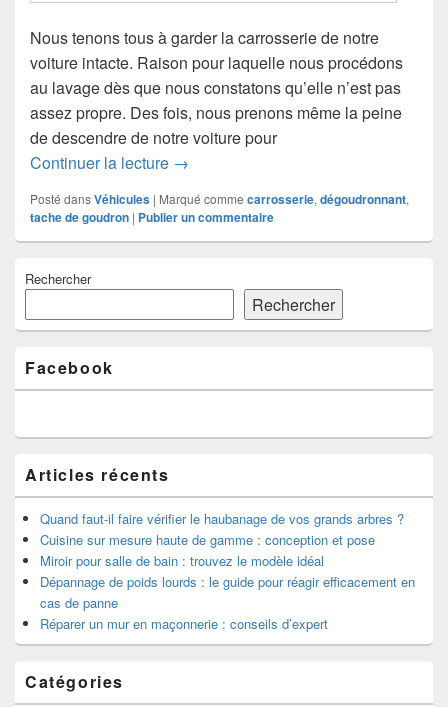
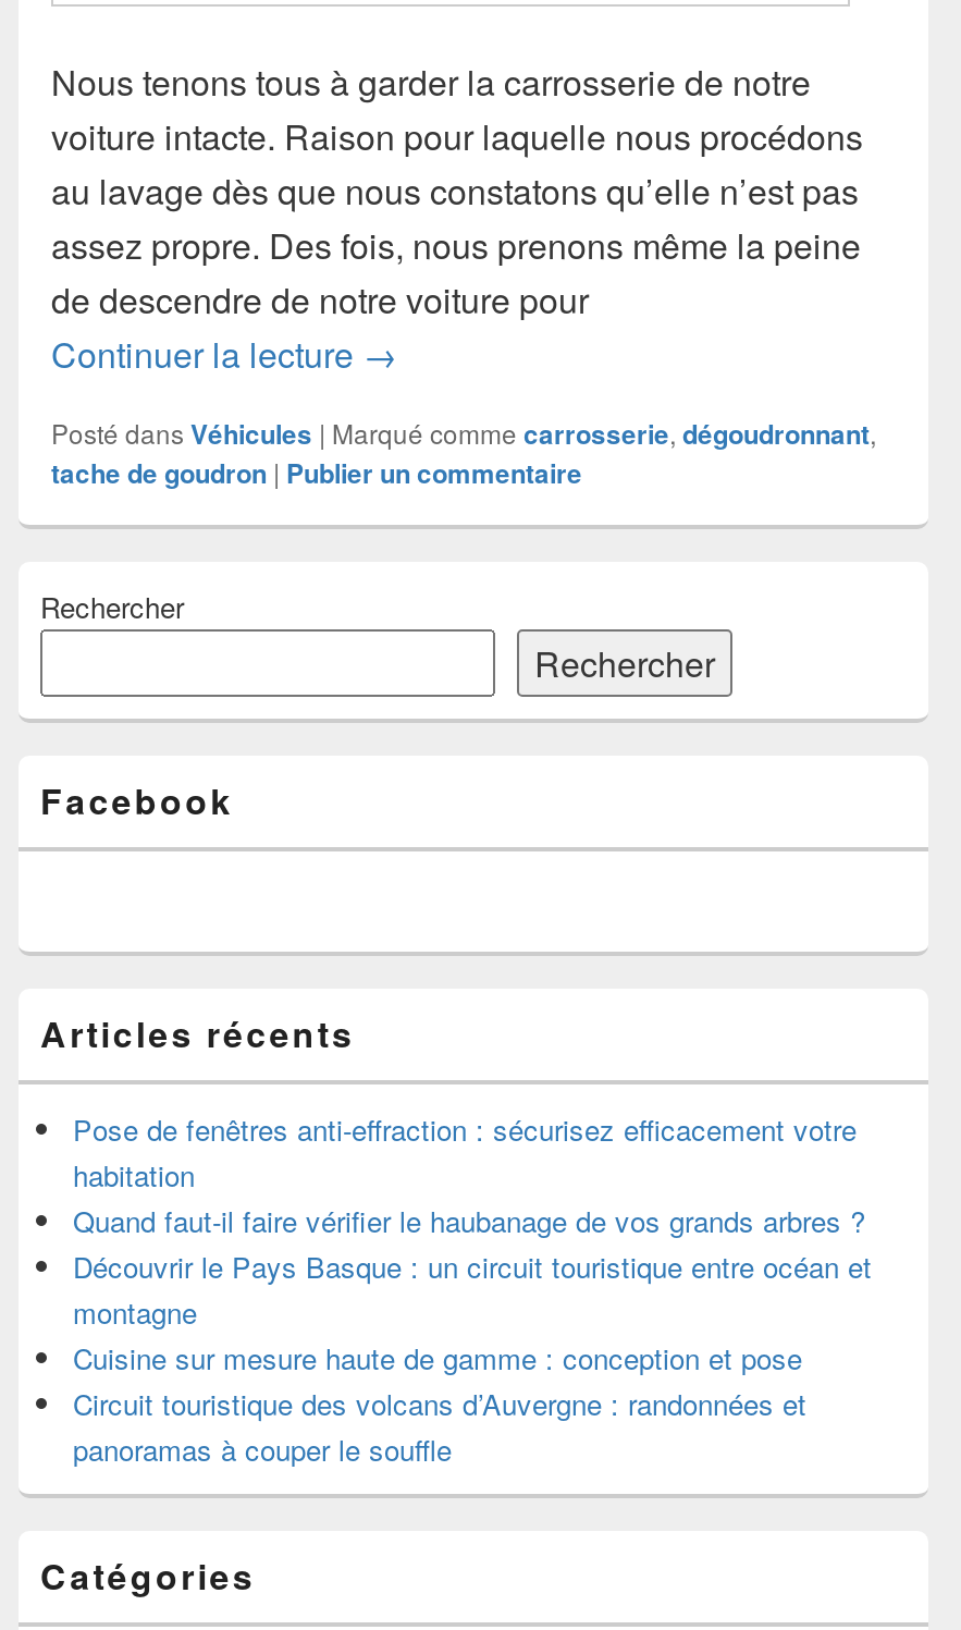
none -> [73,1108,857,1196] Pose de fenêtres anti-effraction : sécurisez efficacement votre | habitation
none -> [73,1246,872,1333] Découvrir le Pays Basque : un circuit touristique entre océan et | montagne
moved [40,530,375,549] -> [73,1337,802,1378]: Cuisine sur mesure haute de gamme : conception et pose
[40,551,415,633] Miroir pour salle de bain : trouvez le modèle idéal | Dépannage de poids lourds : le guide pour réagir efficacement en | cas de panne | Réparer un mur en maçonnerie : conseils d’expert -> [73,1383,806,1470] Circuit touristique des volcans d’Auvergne : randonnées et | panoramas à couper le souffle

